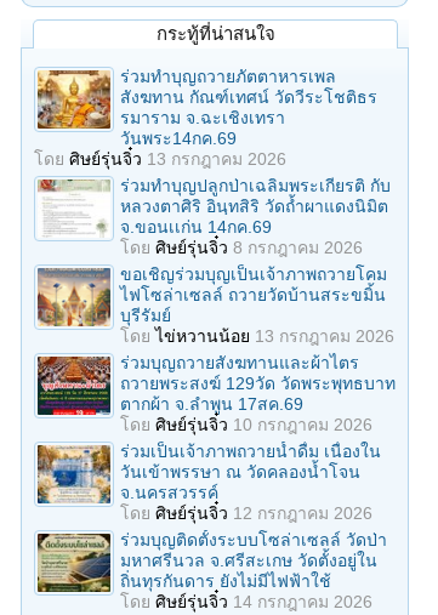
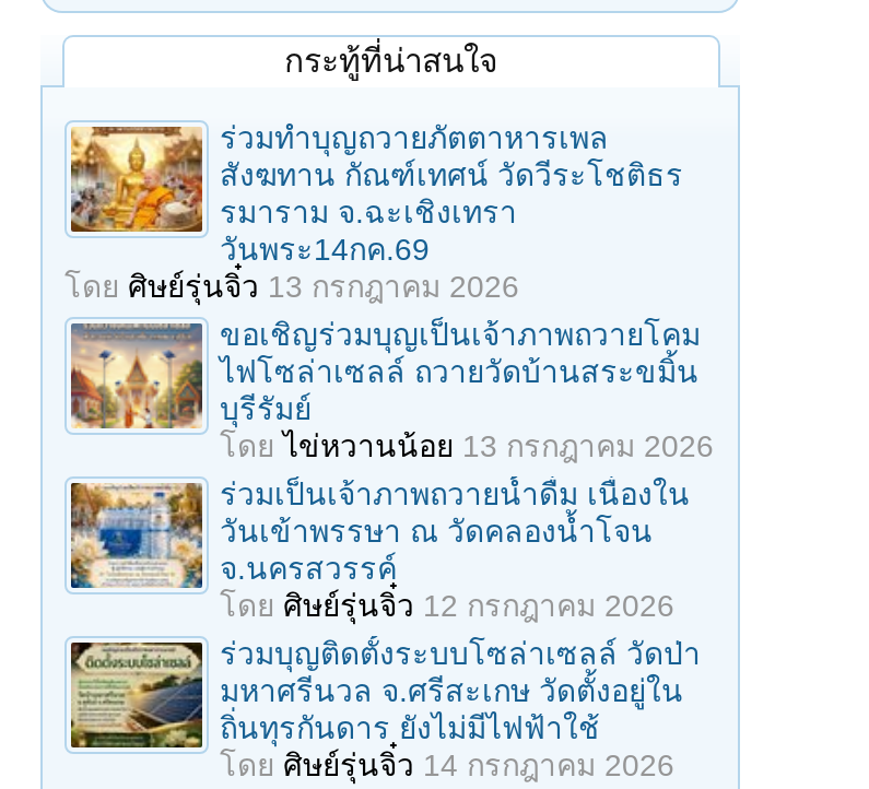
[38,176,391,257] [image] | ร่วมทําบุญปลูกป่าเฉลิมพระเกียรติ กับ | หลวงตาศิริ อินฺทสิริ วัดถ้ำผาแดงนิมิต | จ.ขอนเเก่น 14กค.69 | โดยศิษย์รุ่นจิ๋ว 8 กรกฎาคม 2026 -> none
[36,353,396,434] [image] | ร่วมบุญถวายสังฆทานและผ้าไตร | ถวายพระสงฆ์ 129วัด วัดพระพุทธบาท | ตากผ้า จ.ลําพูน 17สค.69 | โดยศิษย์รุ่นจิ๋ว 10 กรกฎาคม 2026 -> none

